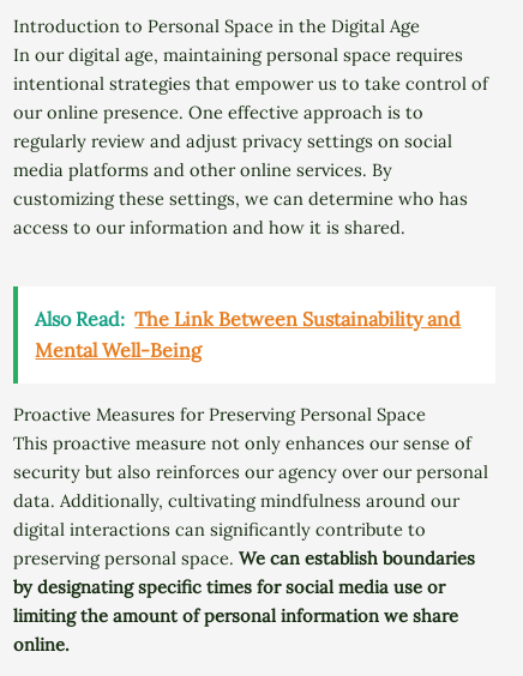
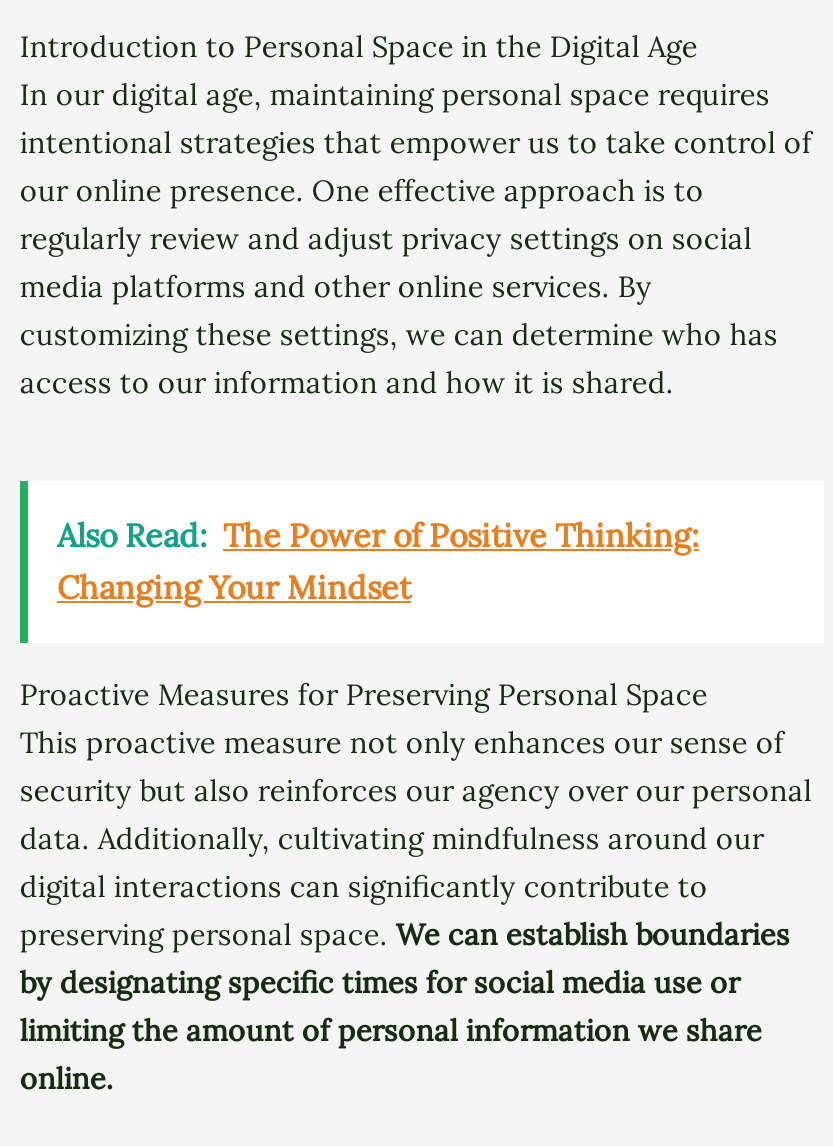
[35,307,461,362] Also Read: The Link Between Sustainability and | Mental Well-Being -> [57,515,699,607] Also Read: The Power of Positive Thinking: | Changing Your Mindset

